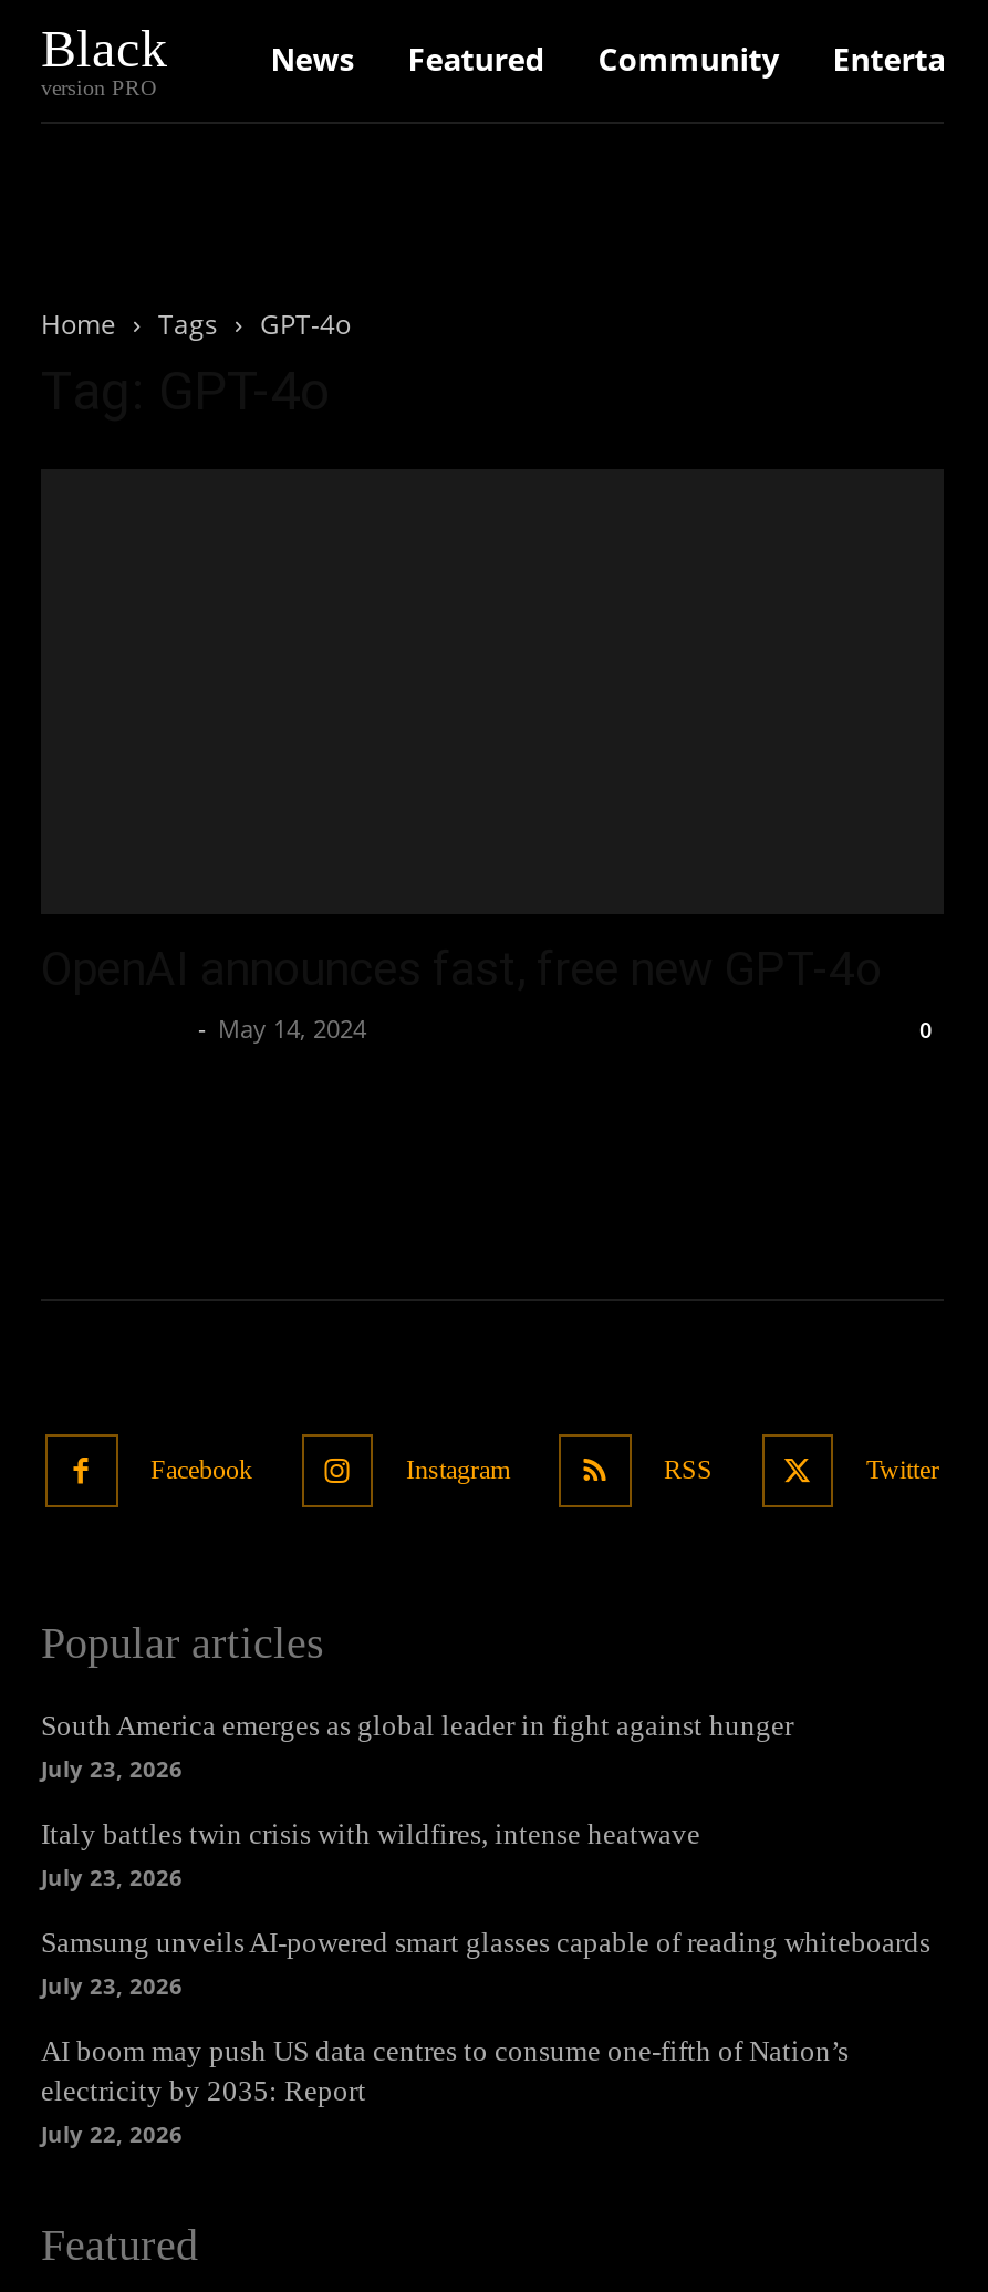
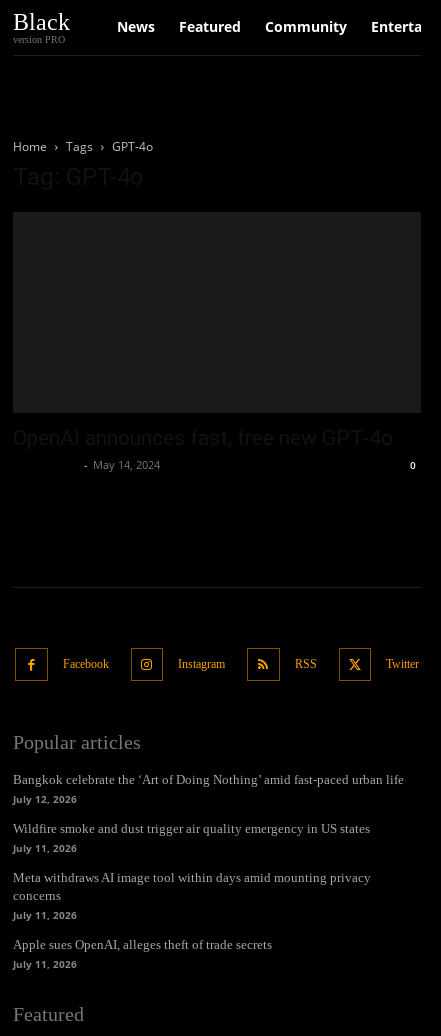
[41,1709,793,1784] South America emerges as global leader in fight against hunger | July 23, 2026 -> [13,772,404,806] Bangkok celebrate the ‘Art of Doing Nothing’ amid fast-paced urban life | July 12, 2026
[41,1817,700,1892] Italy battles twin crisis with wildfires, intense heatwave | July 23, 2026 -> [13,821,370,855] Wildfire smoke and dust trigger air quality emergency in US states | July 11, 2026
[41,1926,930,2001] Samsung unveils AI-powered smart glasses capable of reading whiteboards | July 23, 2026 -> [13,870,371,922] Meta withdraws AI image tool within days amid mounting privacy | concerns | July 11, 2026
[41,2034,849,2149] AI boom may push US data centres to consume one-fifth of Nation’s | electricity by 2035: Report | July 22, 2026 -> [13,937,272,971] Apple sues OpenAI, alleges theft of trade secrets | July 11, 2026

